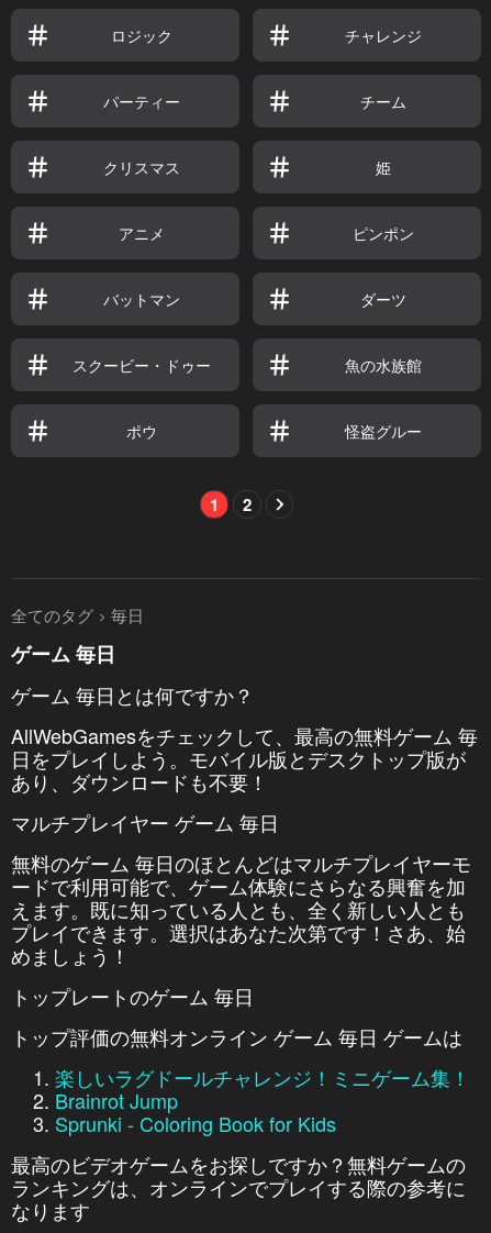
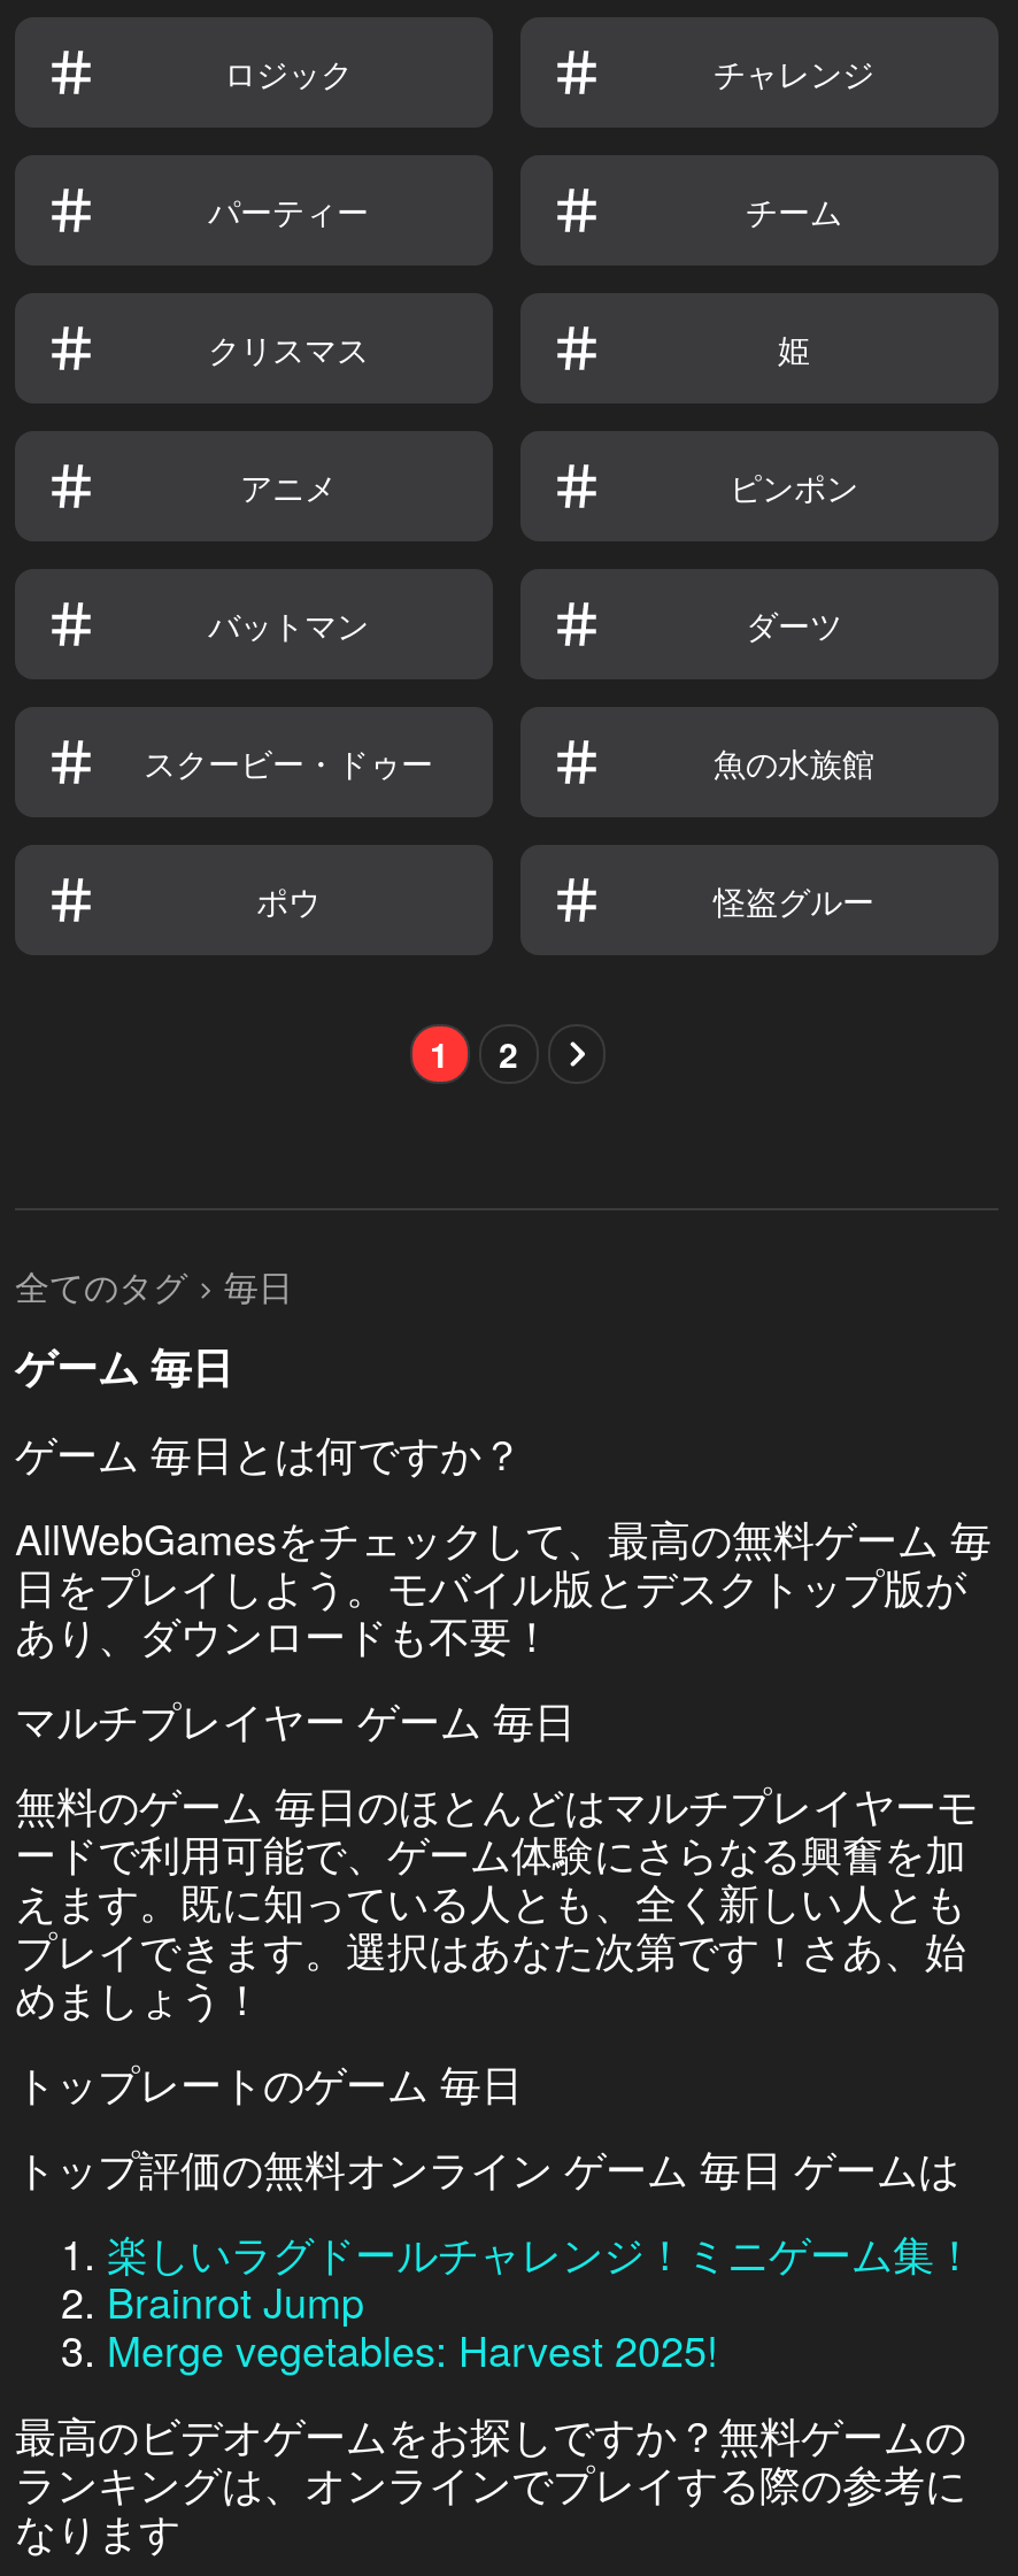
[55,1109,336,1138] Sprunki - Coloring Book for Kids -> [107,2319,718,2379] Merge vegetables: Harvest 2025!

